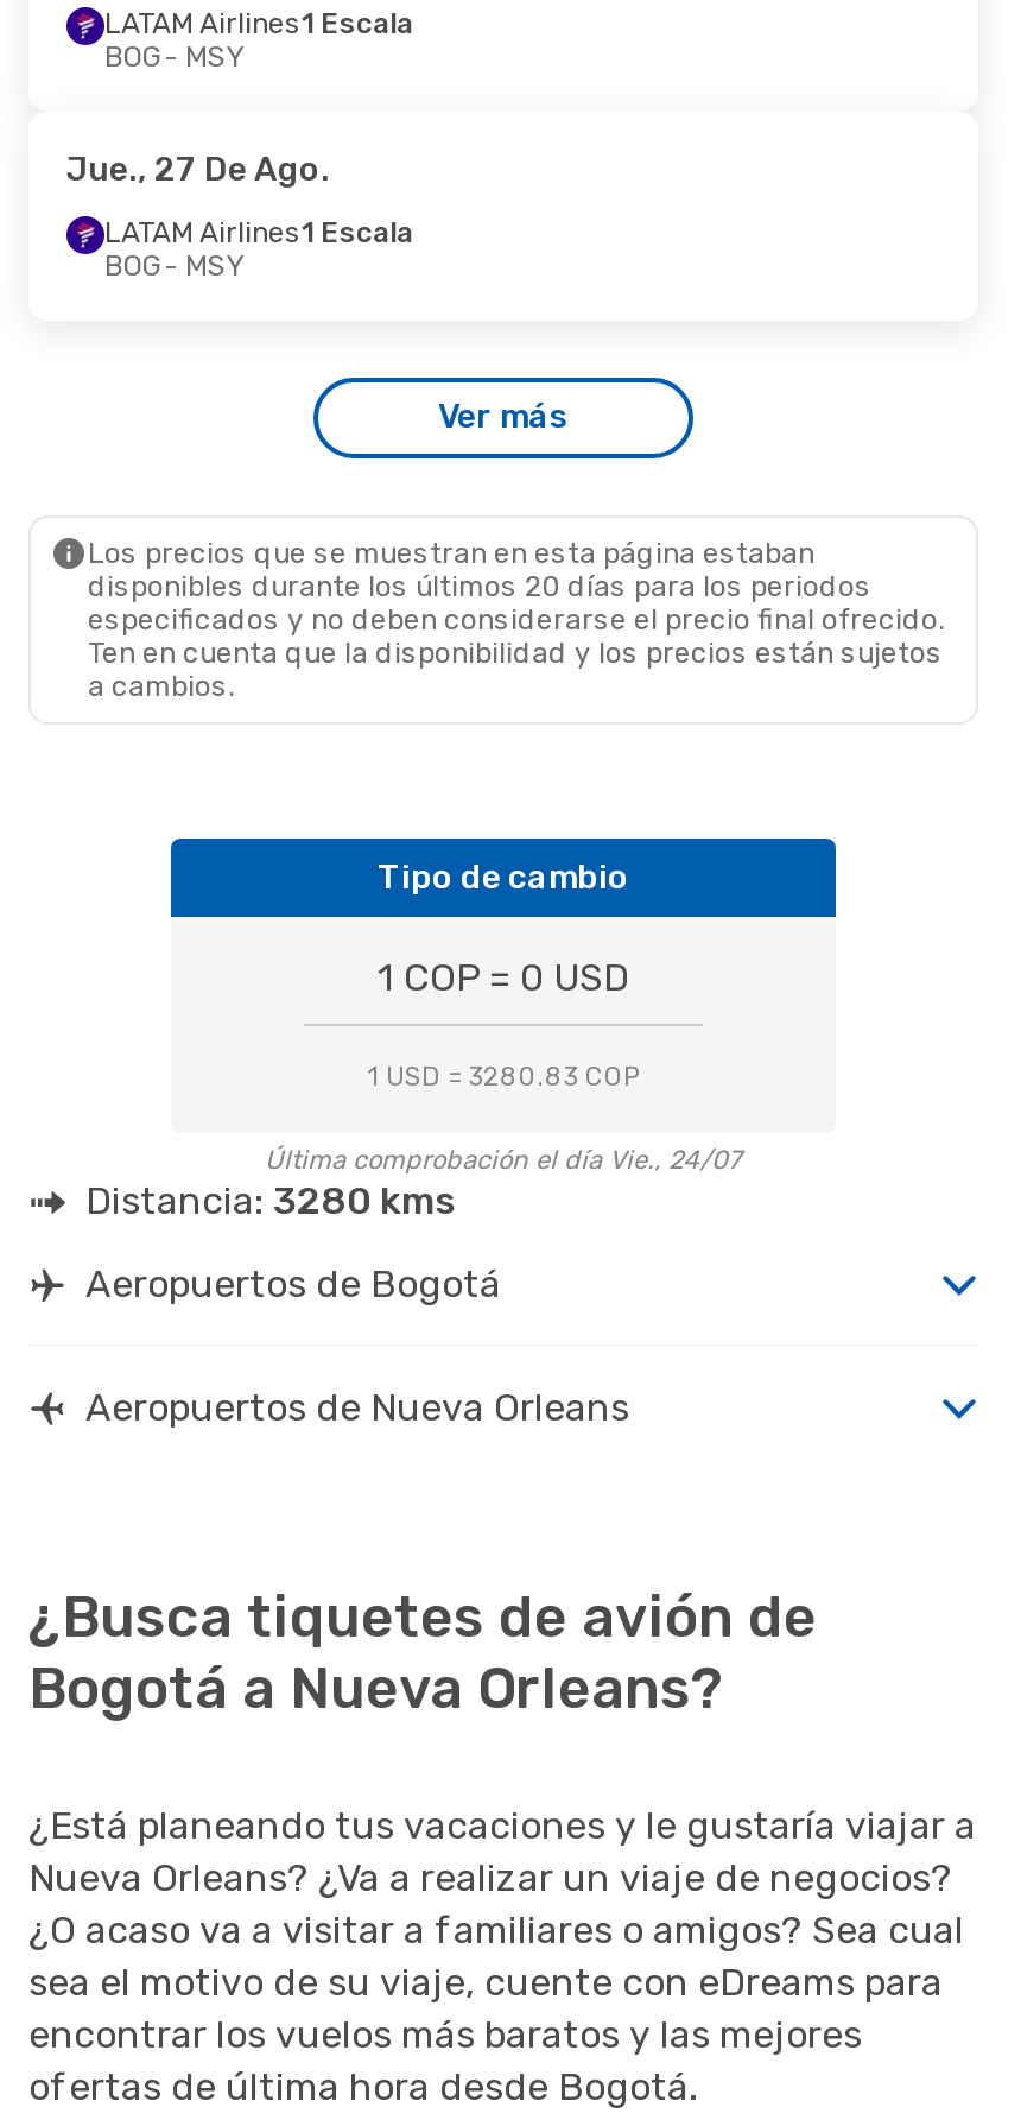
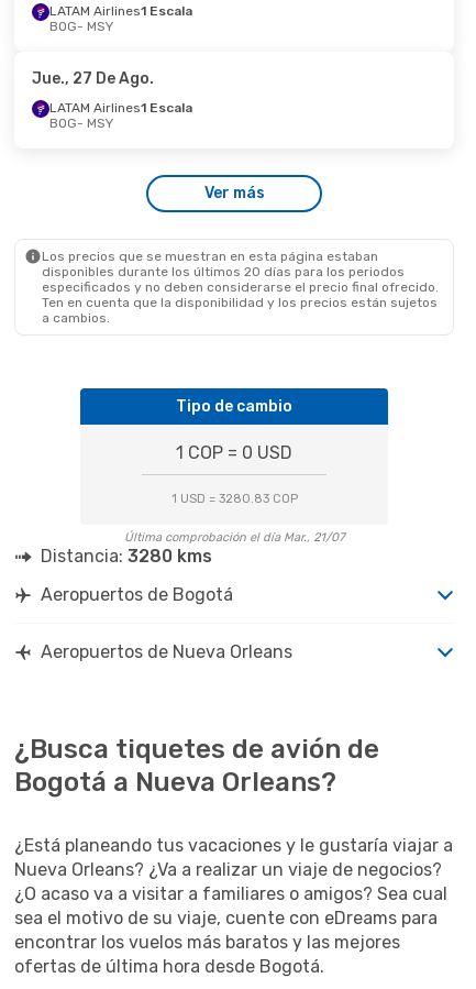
[265,1144,742,1175] Última comprobación el día Vie., 24/07 -> [124,530,345,544] Última comprobación el día Mar., 21/07

